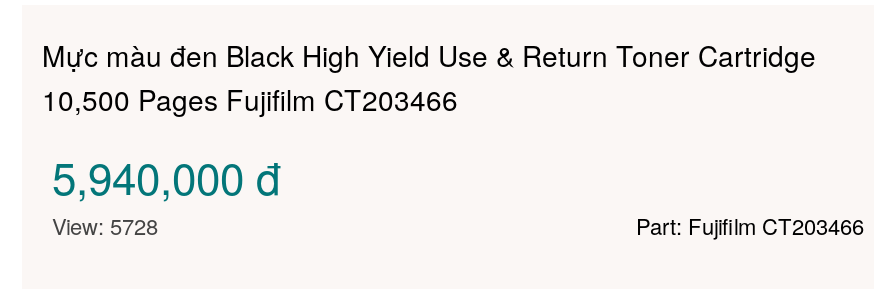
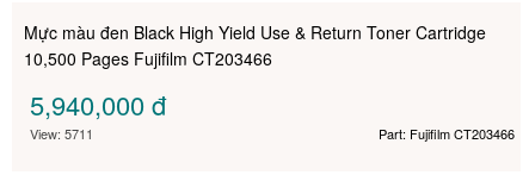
[52,209,158,241] View: 5728 -> [30,124,93,143] View: 5711

